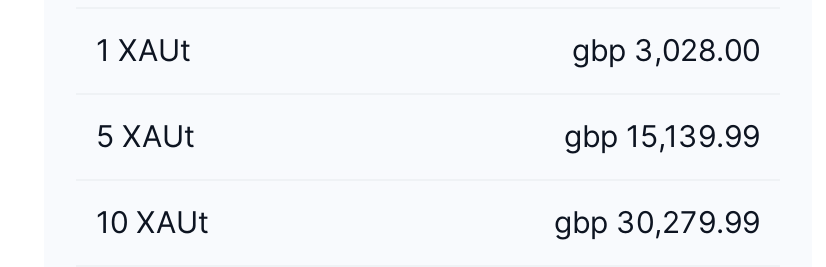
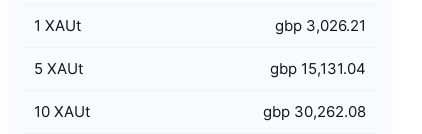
[572,31,760,69] gbp 3,028.00 -> [275,16,366,35] gbp 3,026.21
[564,117,760,155] gbp 15,139.99 -> [270,59,366,78] gbp 15,131.04
[554,203,760,241] gbp 30,279.99 -> [263,102,366,121] gbp 30,262.08

